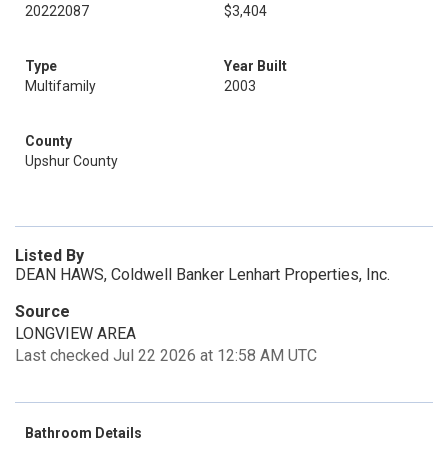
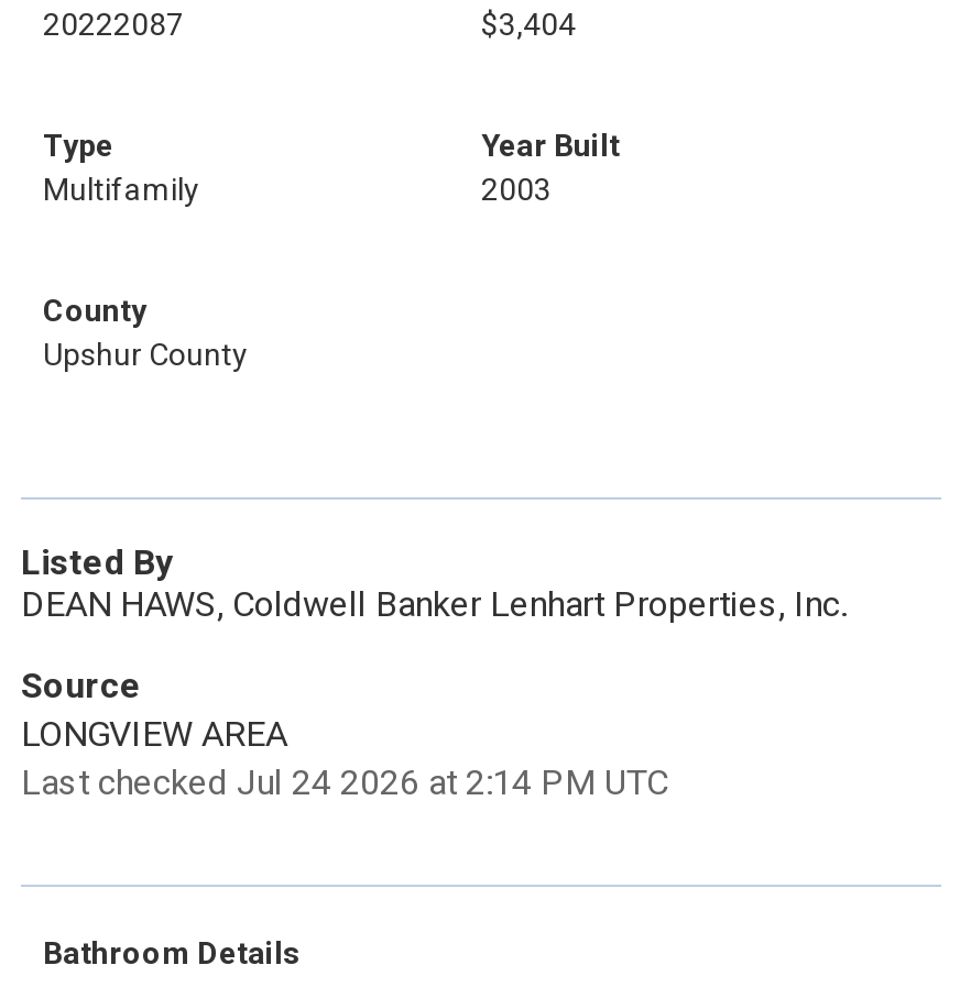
[15,346,317,365] Last checked Jul 22 2026 at 12:58 AM UTC -> [21,761,668,803] Last checked Jul 24 2026 at 2:14 PM UTC

